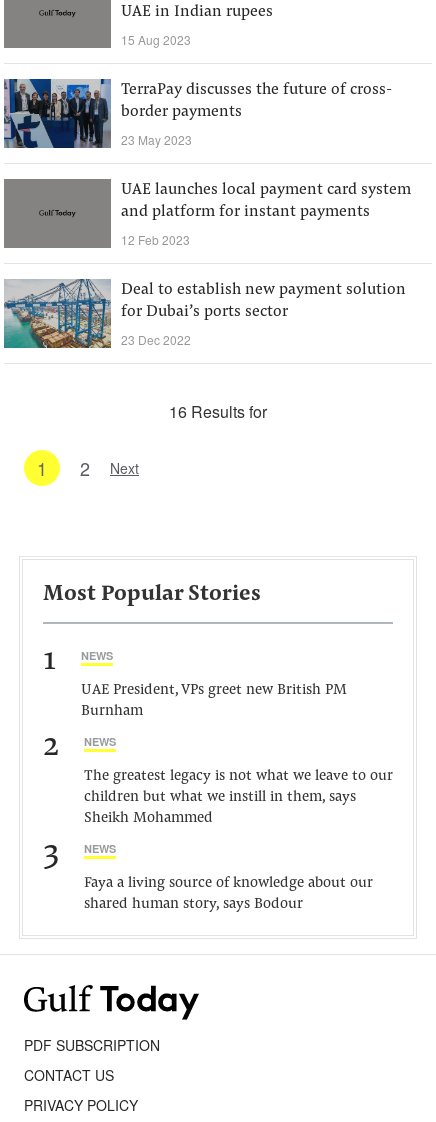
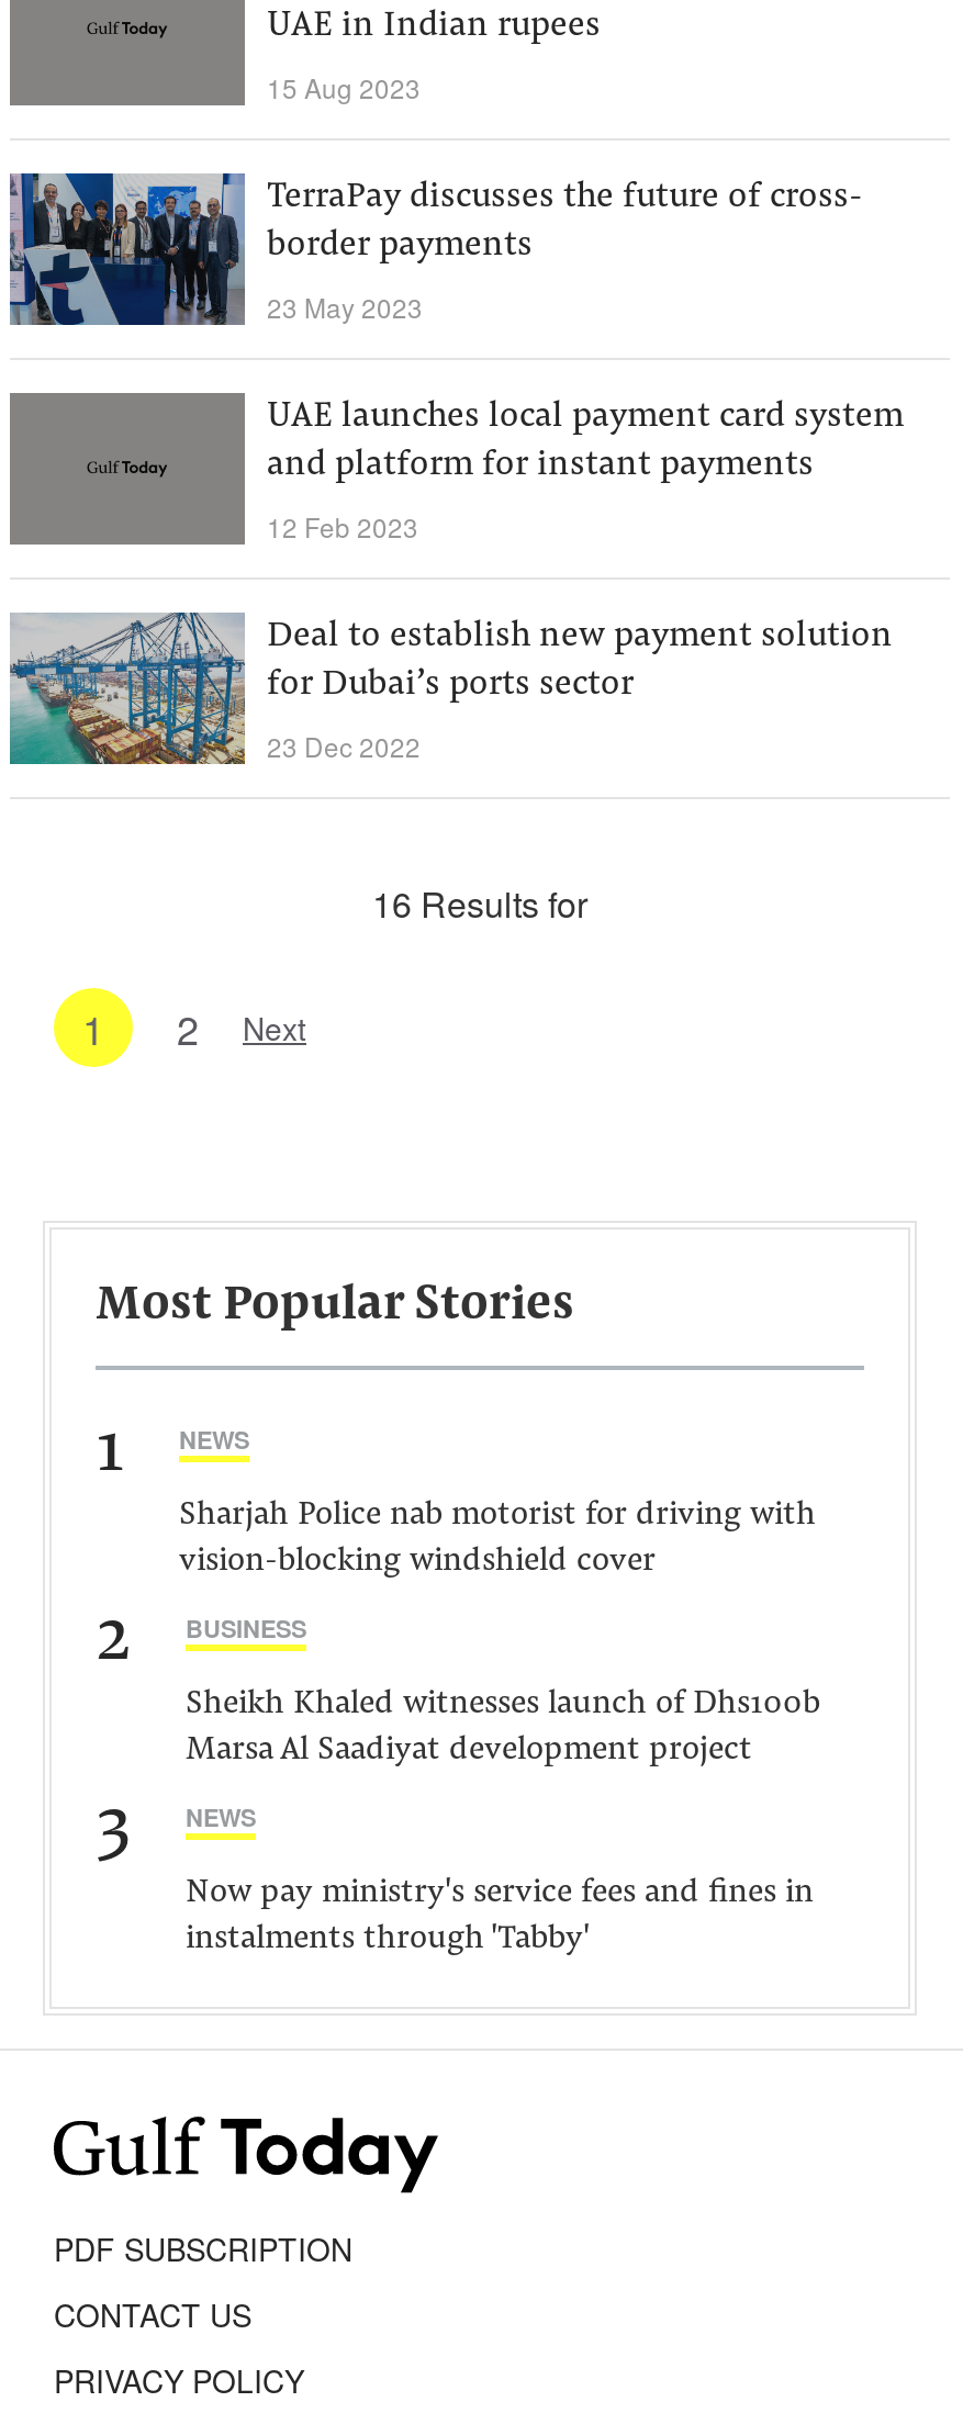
[81,683,347,719] UAE President, VPs greet new British PM | Burnham -> [179,1500,816,1579] Sharjah Police nab motorist for driving with | vision-blocking windshield cover
[84,734,116,749] NEWS -> [186,1612,306,1645] BUSINESS
[84,769,393,826] The greatest legacy is not what we leave to our | children but what we instill in them, says | Sheikh Mohammed -> [186,1688,820,1767] Sheikh Khaled witnesses launch of Dhs100b | Marsa Al Saadiyat development project
[84,876,373,912] Faya a living source of knowledge about our | shared human story, says Bodour -> [186,1877,814,1956] Now pay ministry's service fees and fines in | instalments through 'Tabby'

